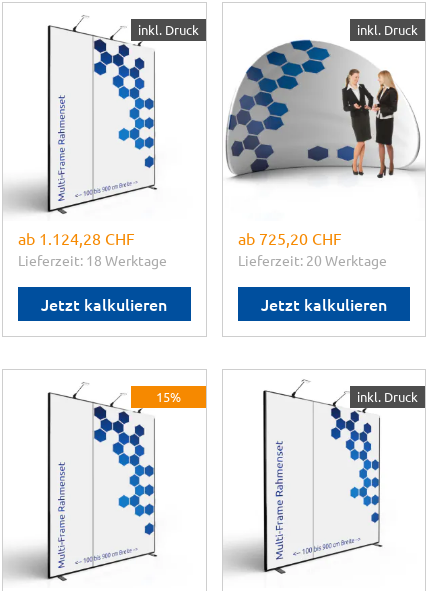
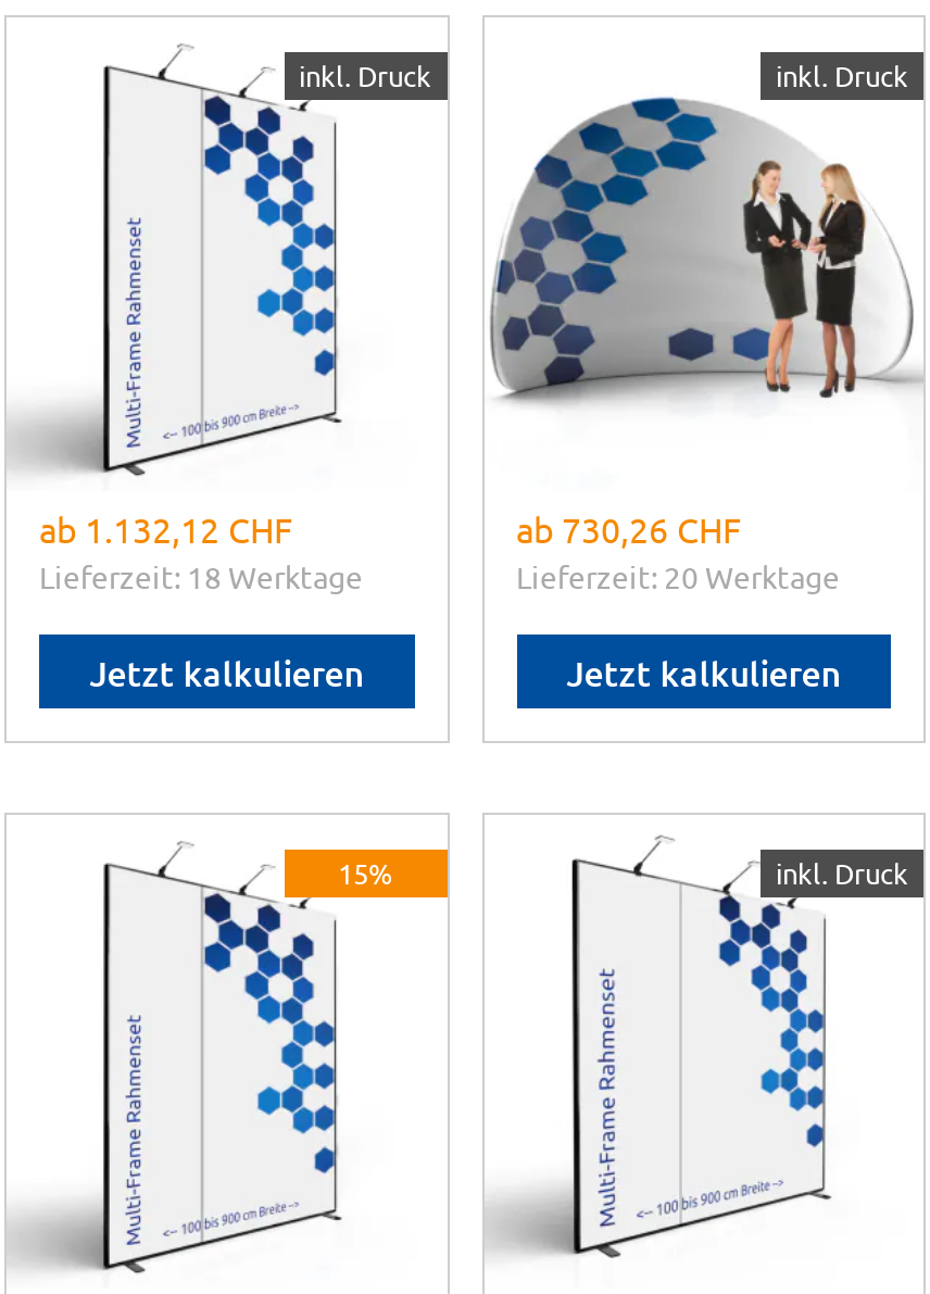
[18,228,135,248] ab 1.124,28 CHF -> [39,506,293,549] ab 1.132,12 CHF
[237,228,341,248] ab 725,20 CHF -> [516,506,742,549] ab 730,26 CHF

